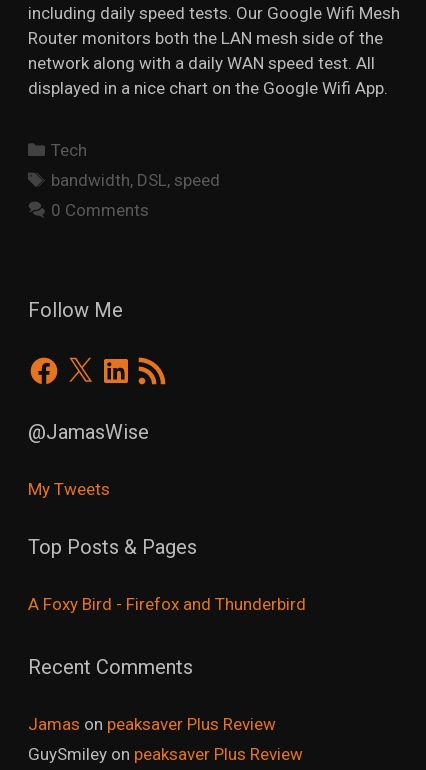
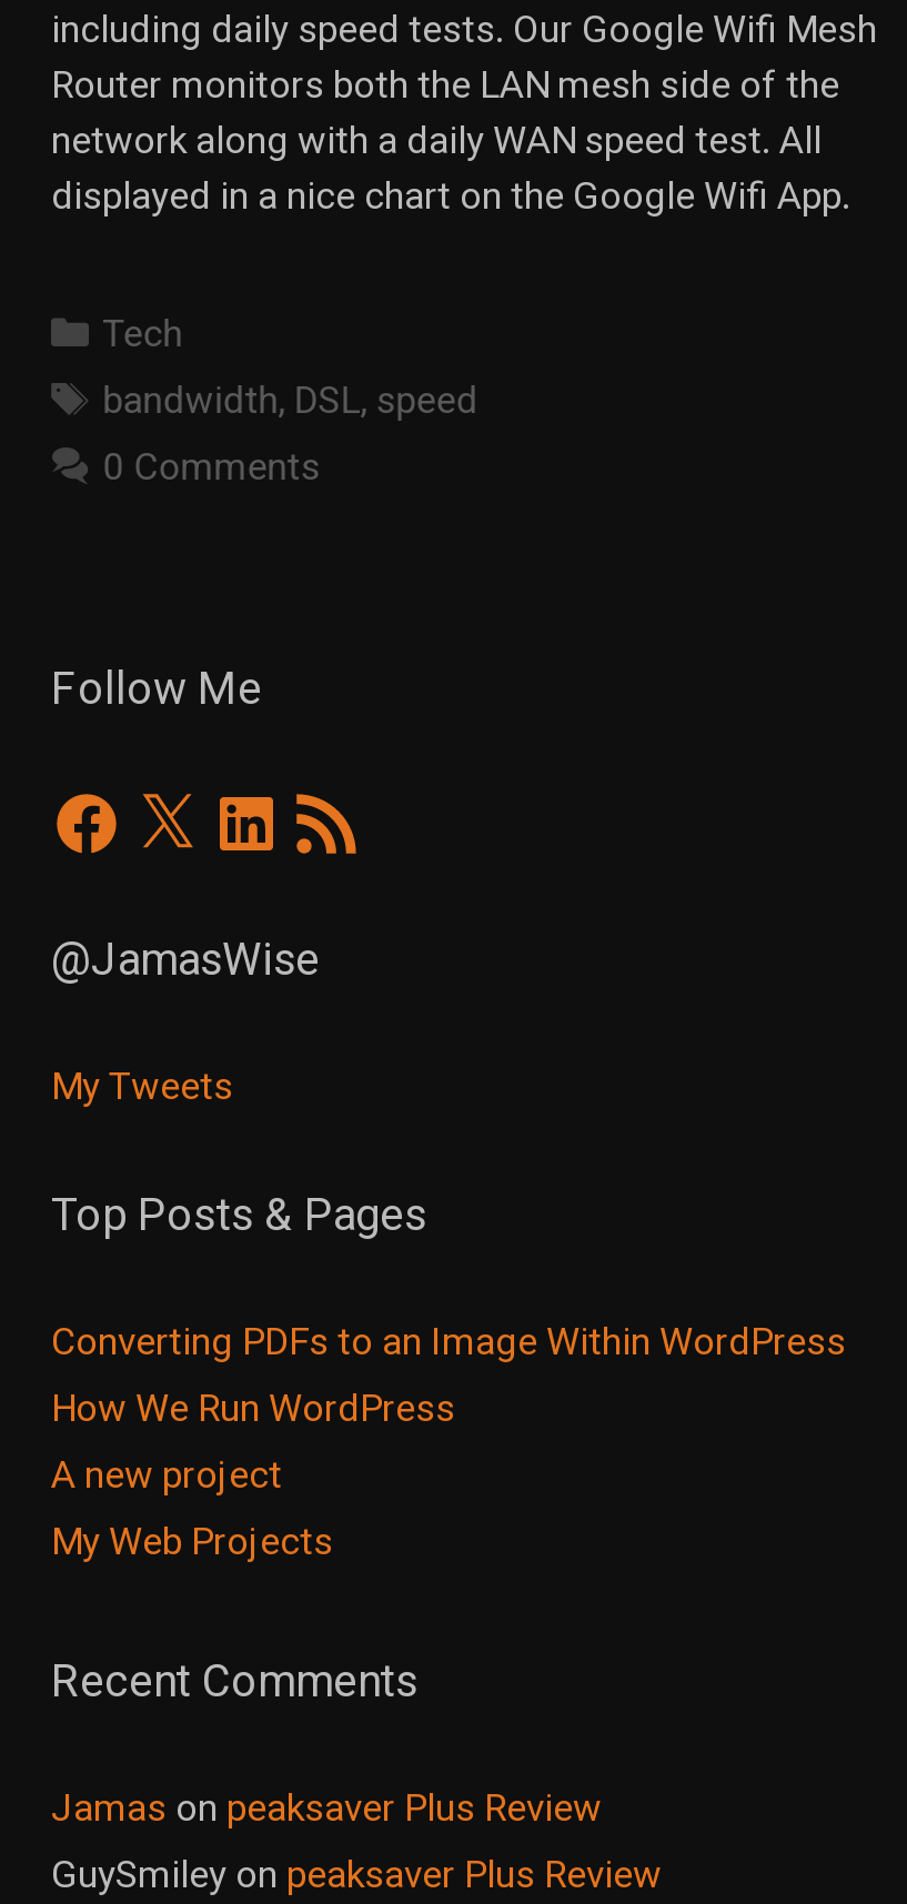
[28,593,306,613] A Foxy Bird - Firefox and Thunderbird -> [51,1318,846,1562] Converting PDFs to an Image Within WordPress | How We Run WordPress | A new project | My Web Projects

